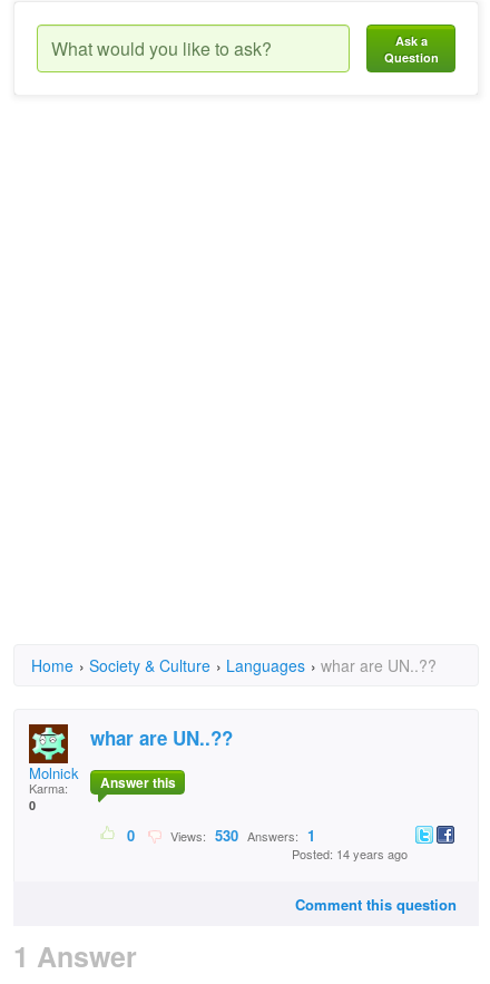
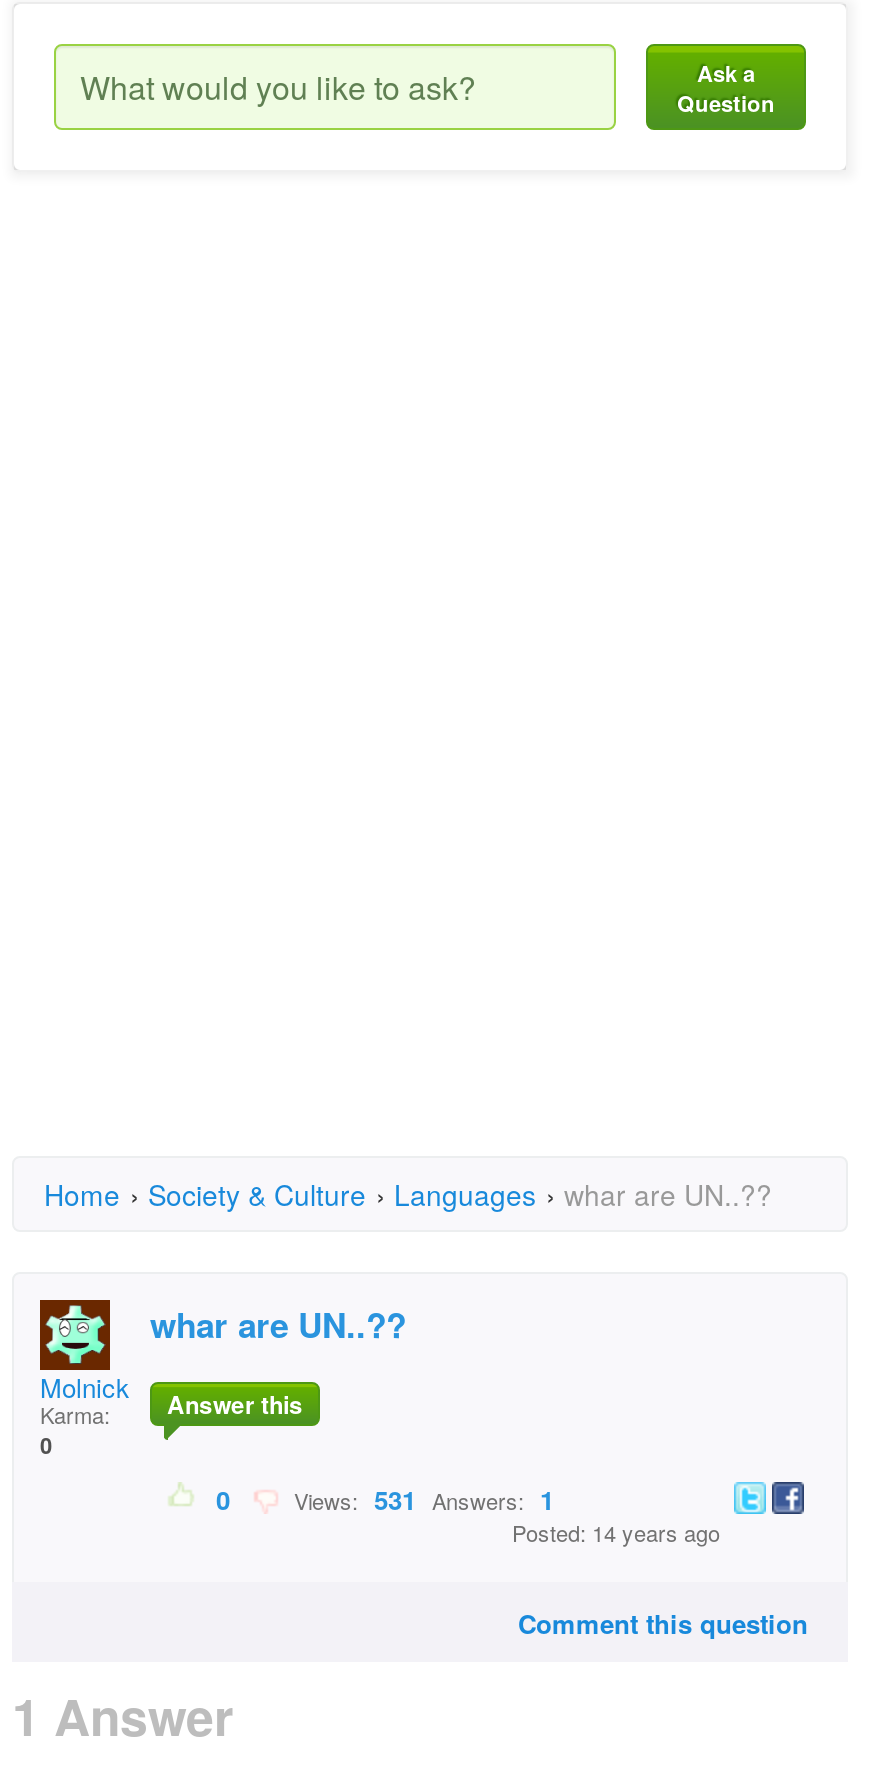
[164,825,315,846] Views: 530 Answers: 1 -> [282,1480,554,1518] Views: 531 Answers: 1

